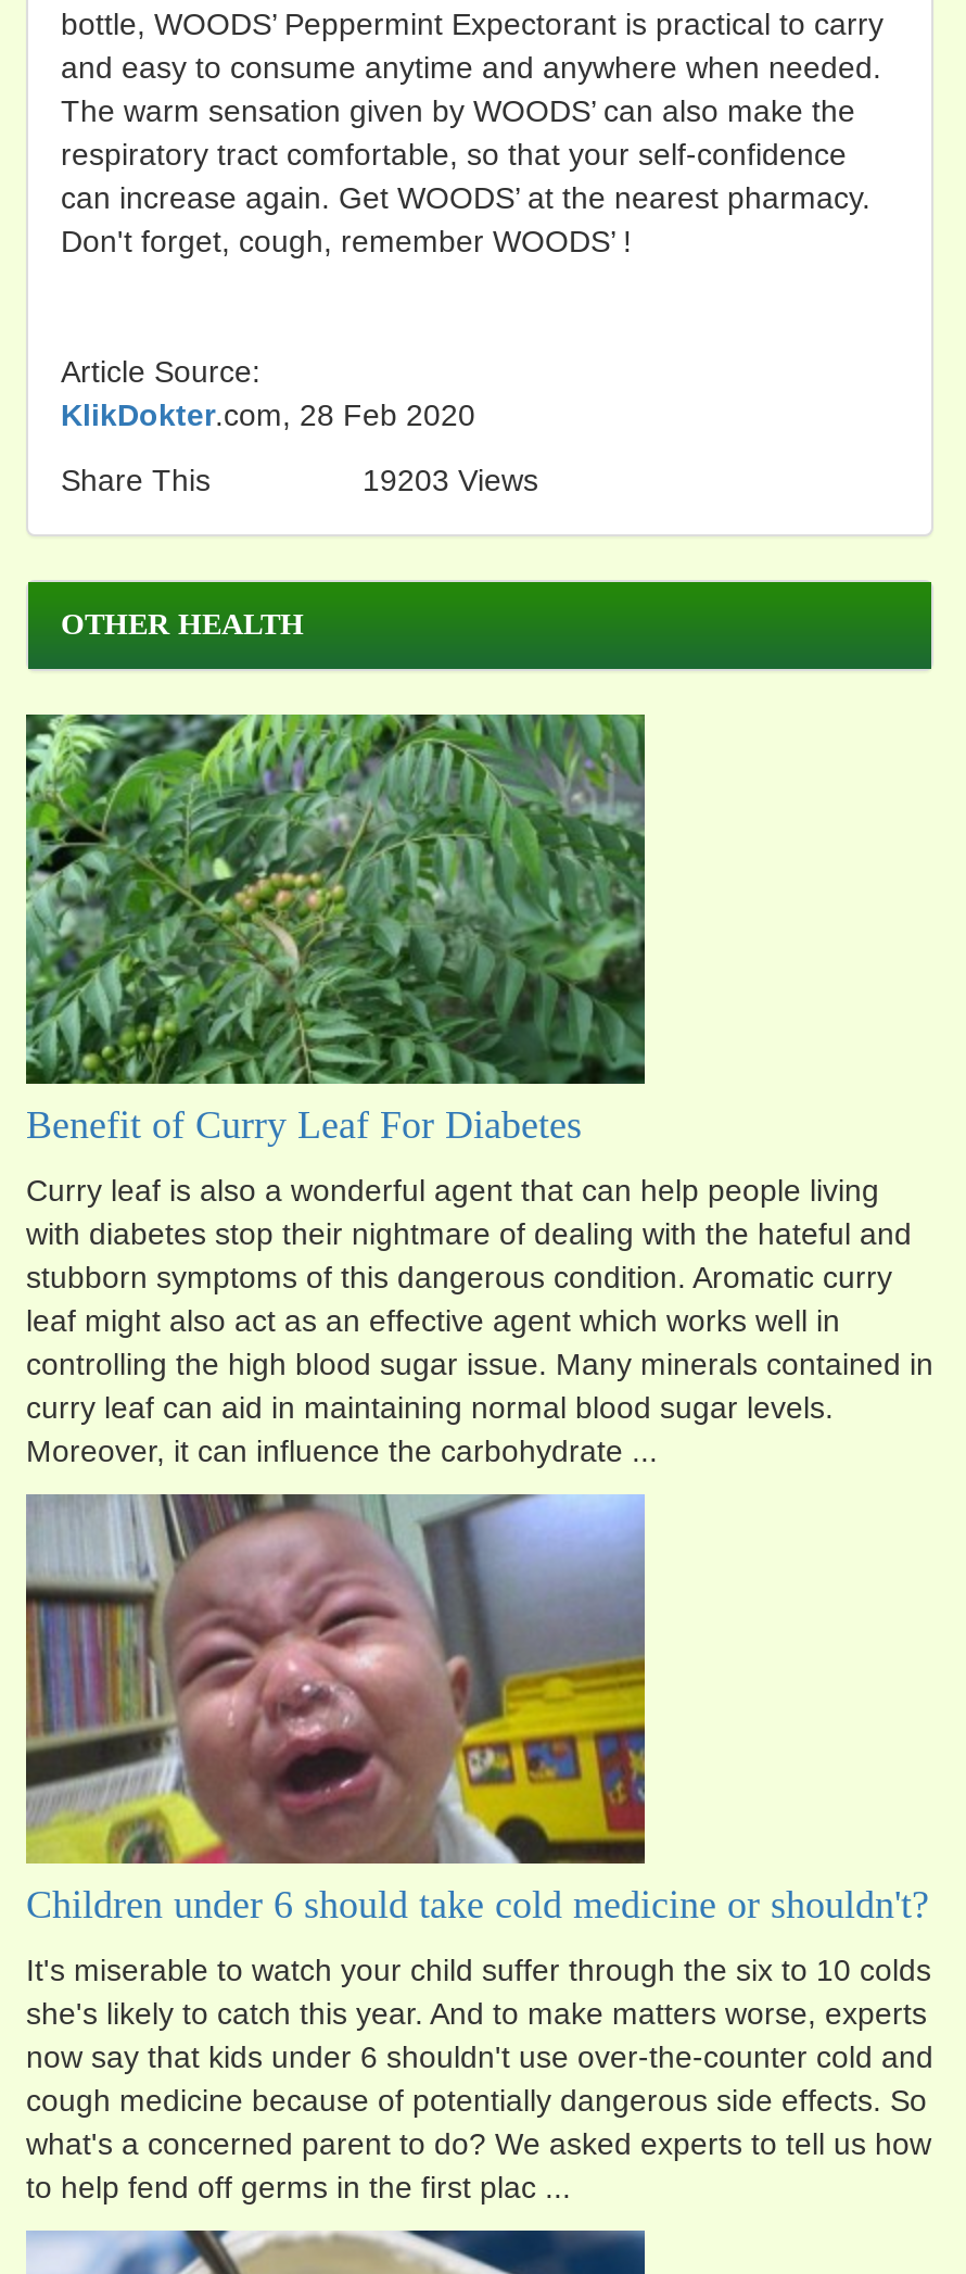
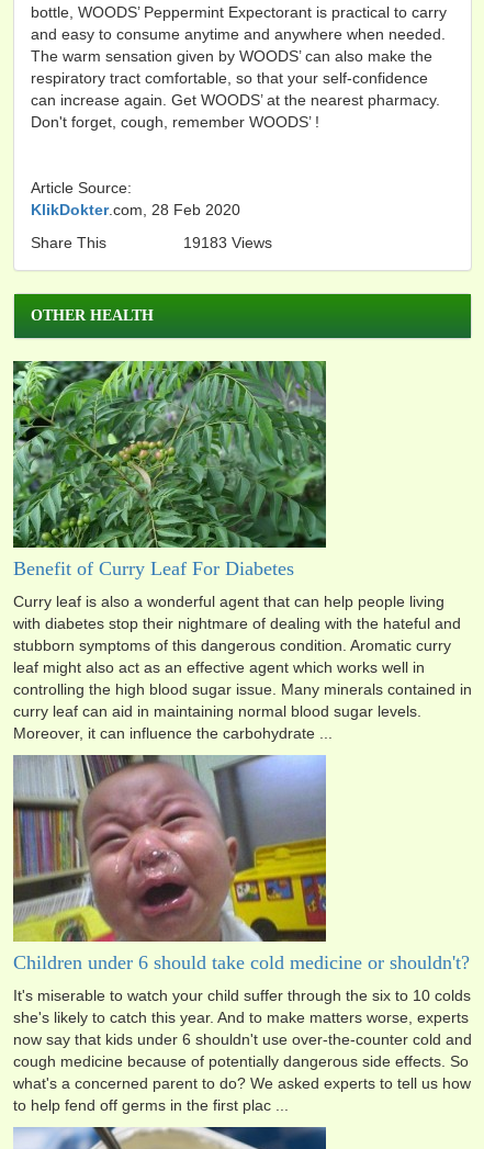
[363,462,538,497] 19203 Views -> [183,233,272,251] 19183 Views

